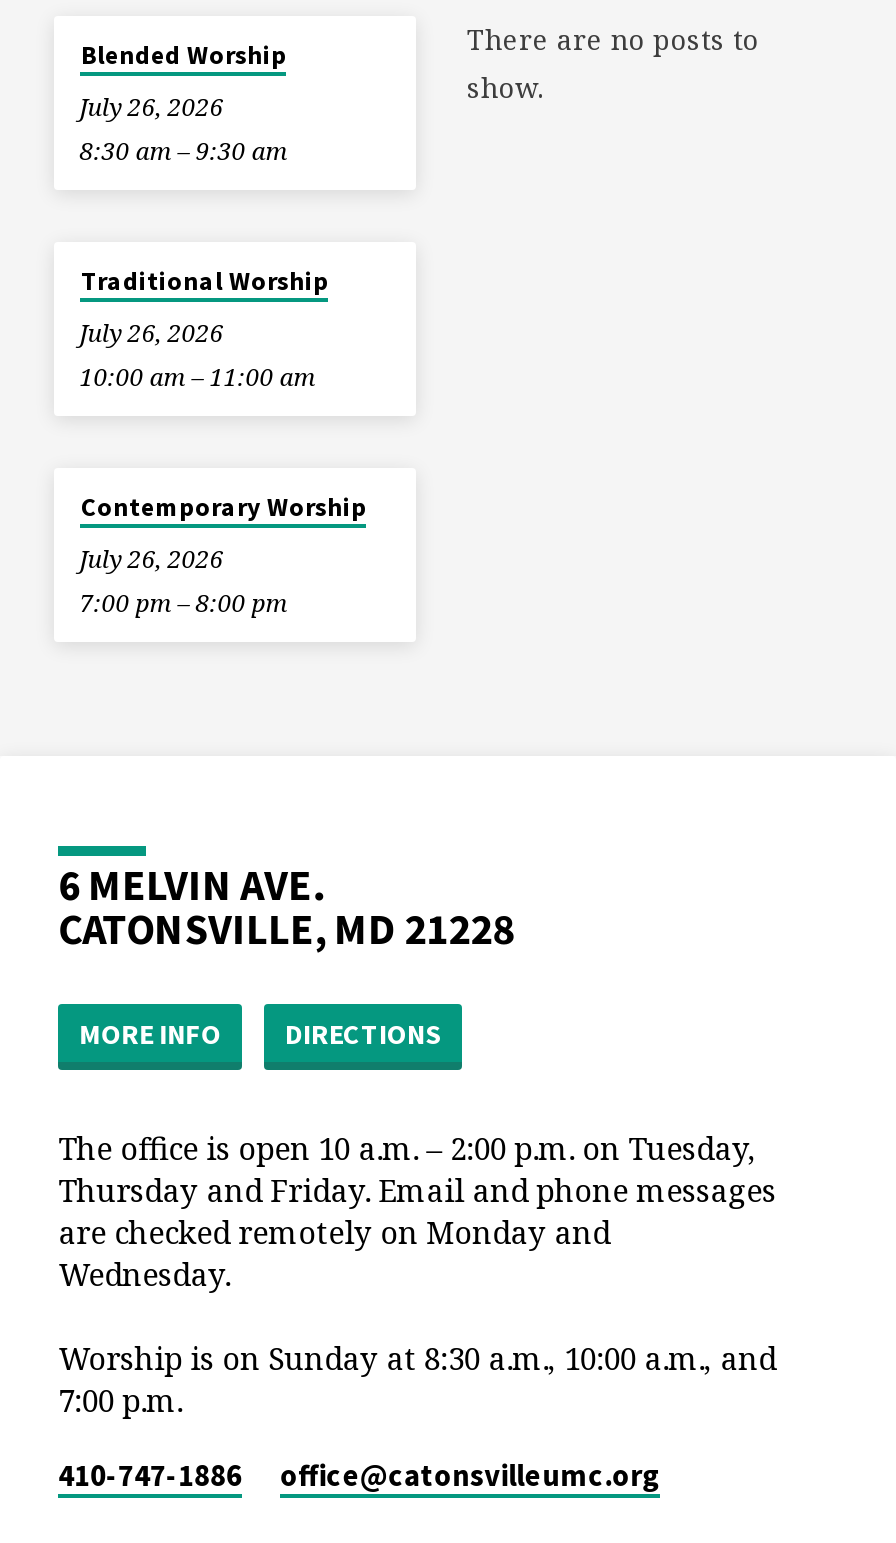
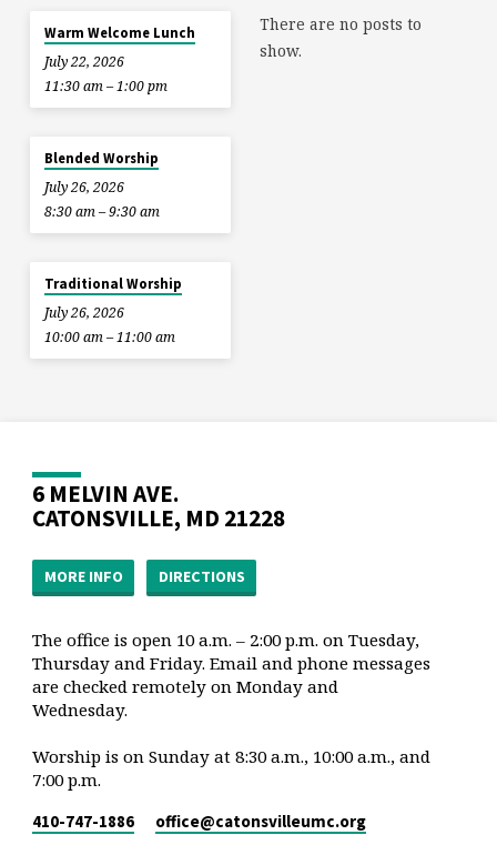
moved [80,38,329,394] -> [44,149,182,346]: Blended Worship | July 26, 2026 | 8:30 am – 9:30 am | Traditional Worship | July 26, 2026 | 10:00 am – 11:00 am
none -> [44,23,196,95] Warm Welcome Lunch | July 22, 2026 | 11:30 am – 1:00 pm
[80,490,367,619] Contemporary Worship | July 26, 2026 | 7:00 pm – 8:00 pm -> none

